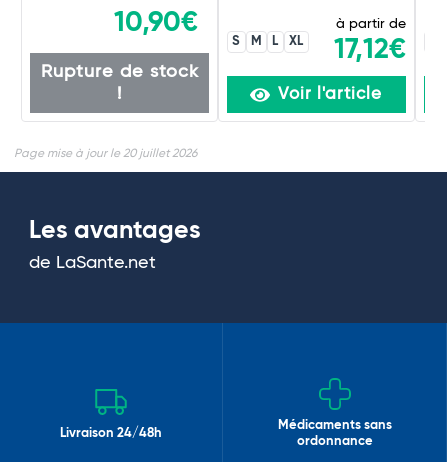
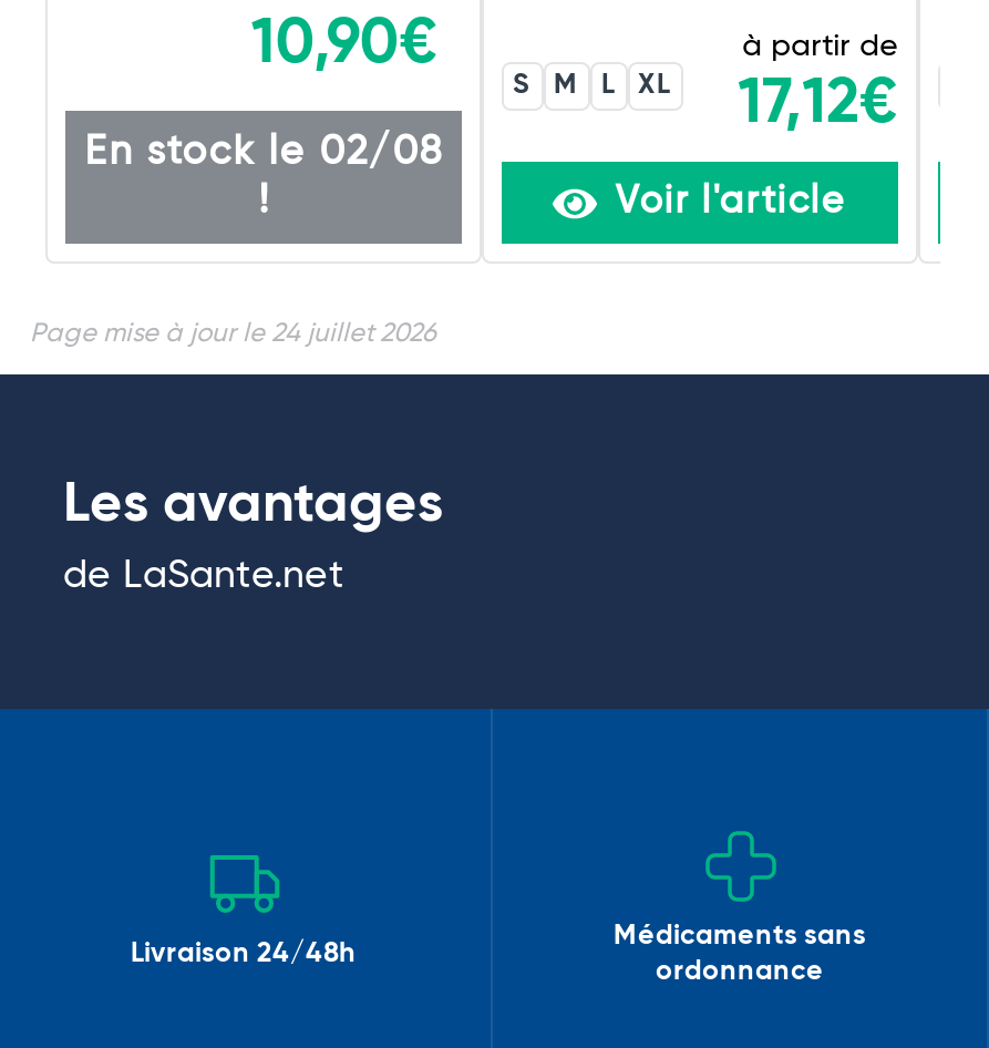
[41,63,199,81] Rupture de stock -> [85,134,443,174] En stock le 02/08
[14,148,197,160] Page mise à jour le 20 juillet 2026 -> [30,322,435,349] Page mise à jour le 24 juillet 2026

